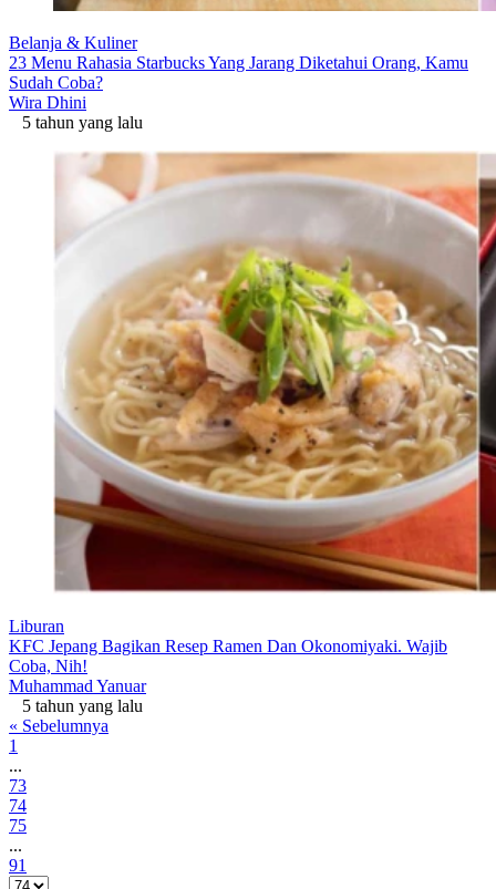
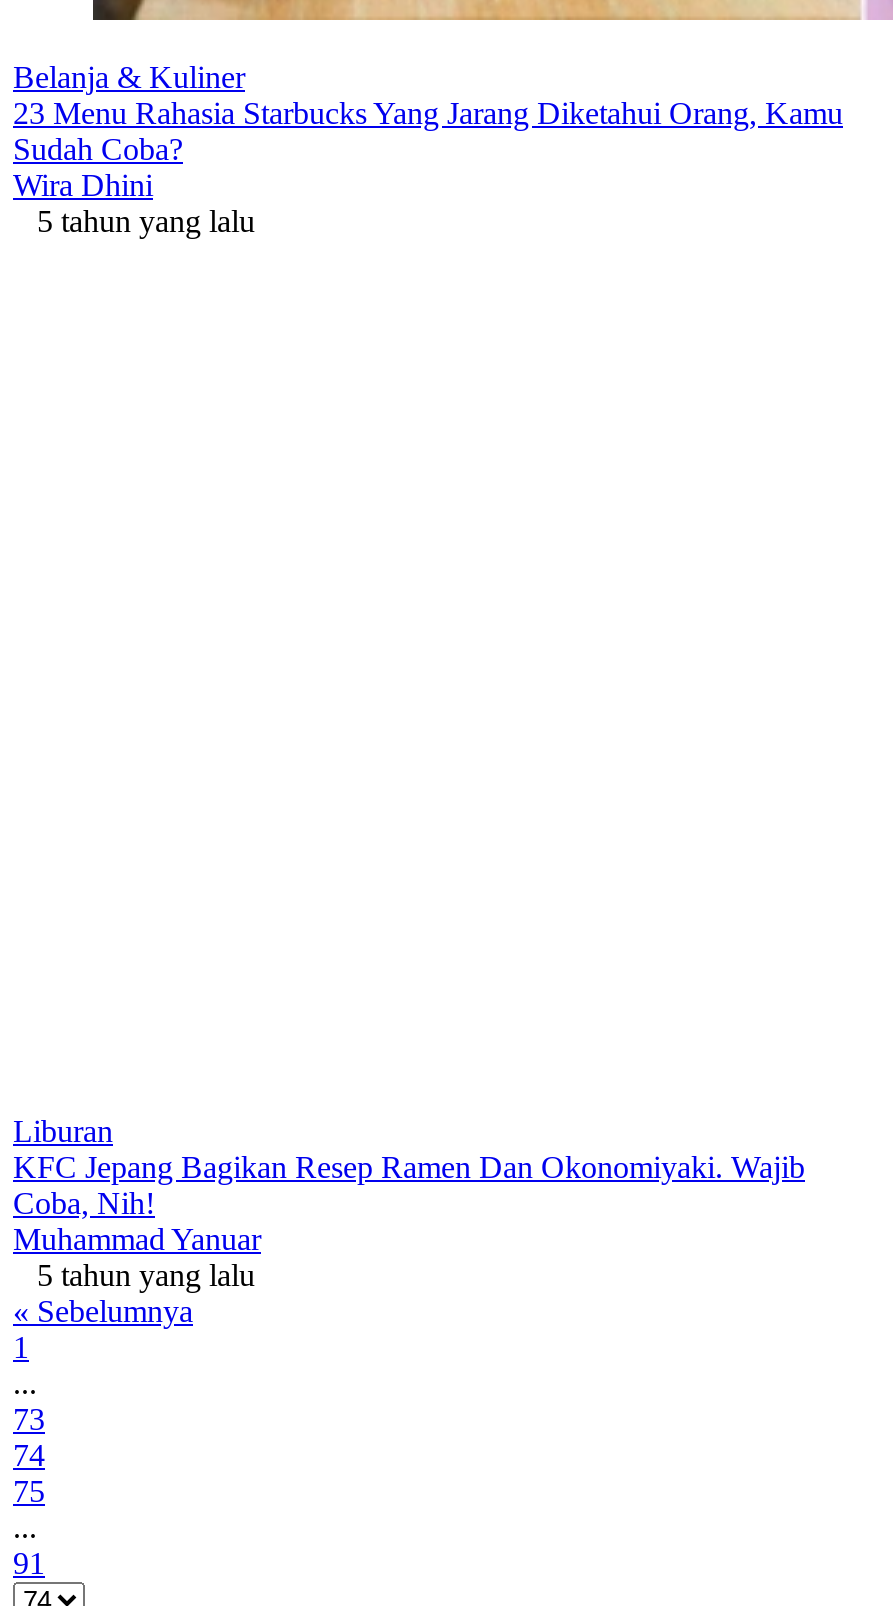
[53,151,493,593] [image] -> none

